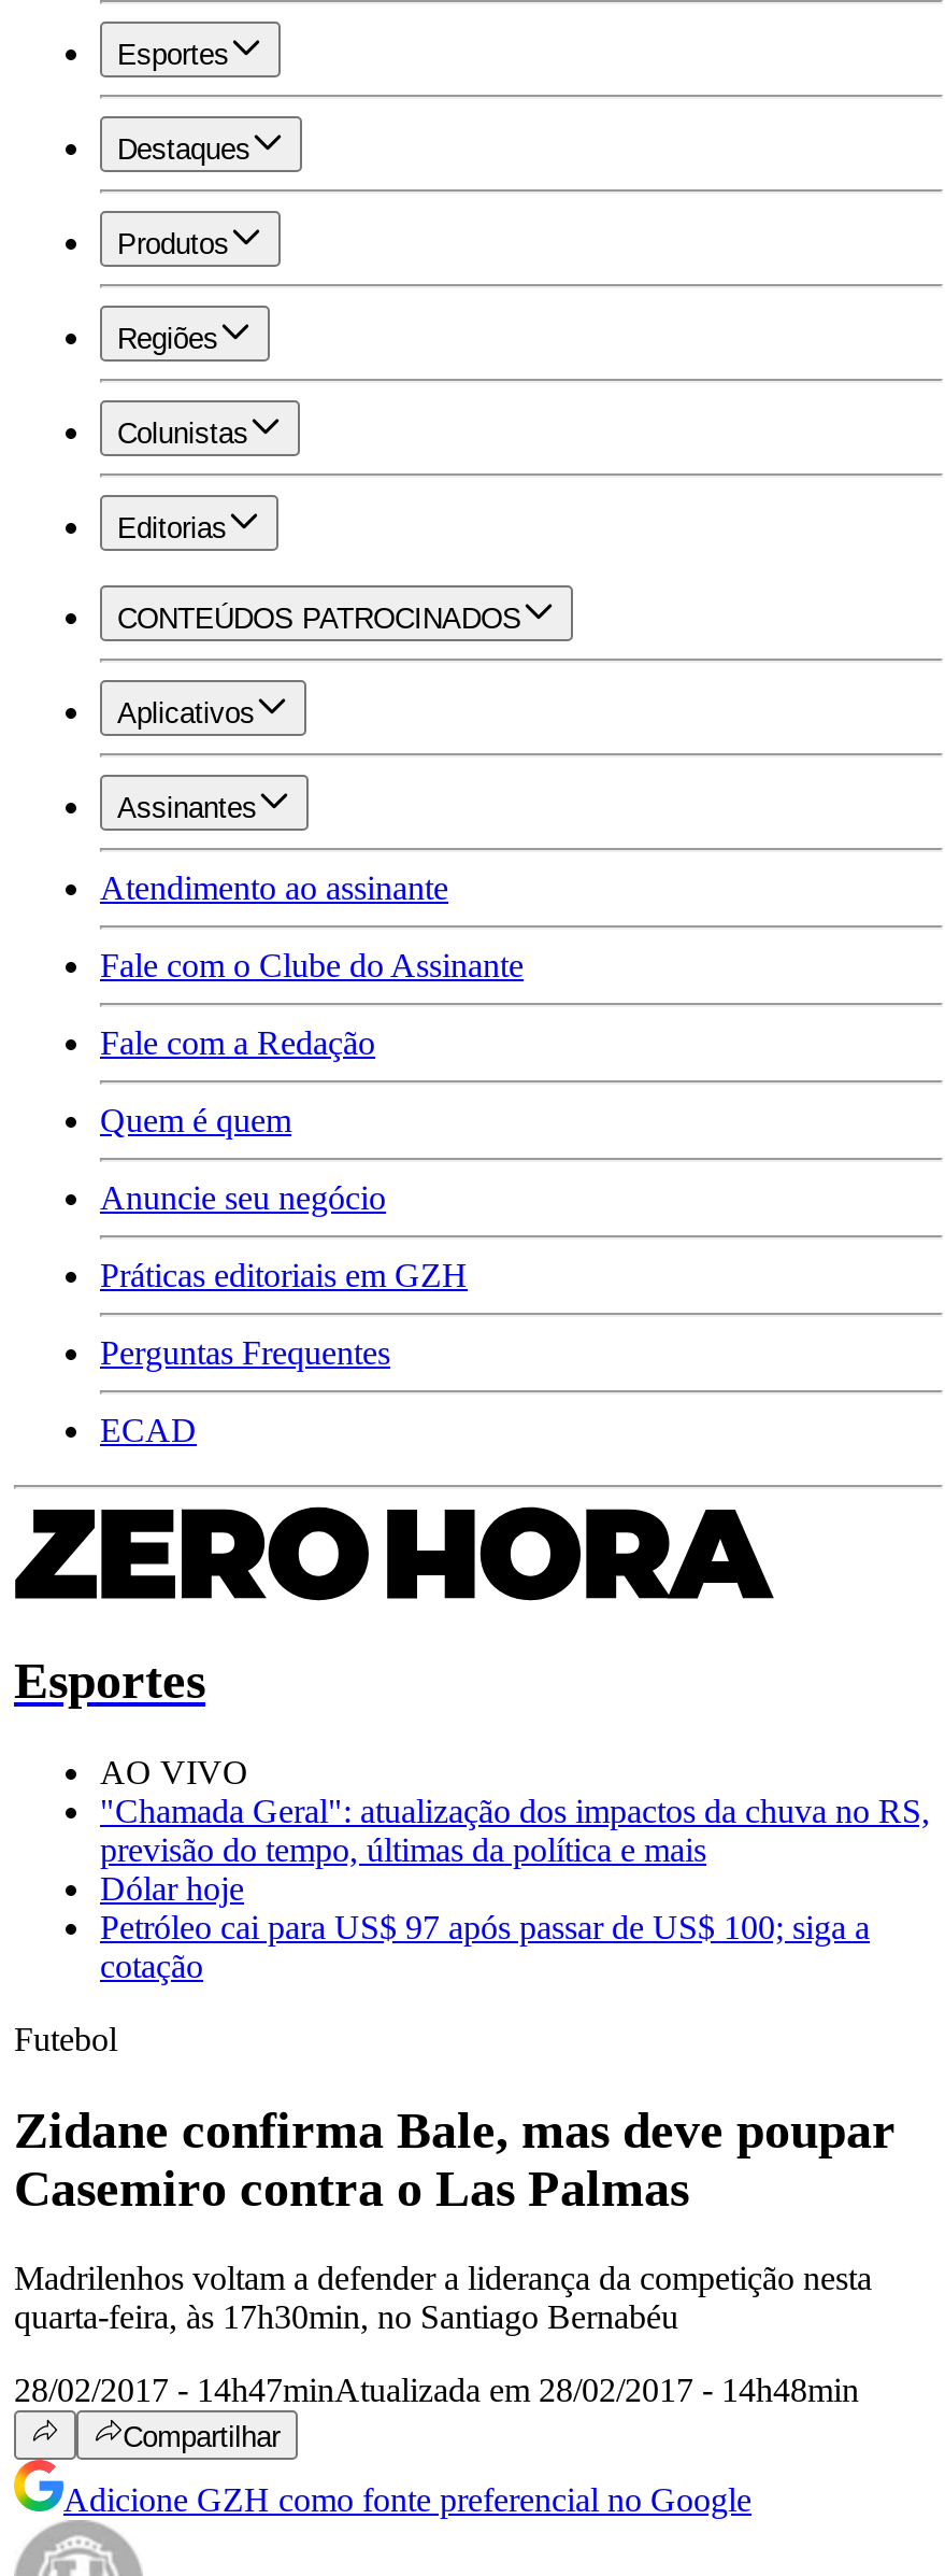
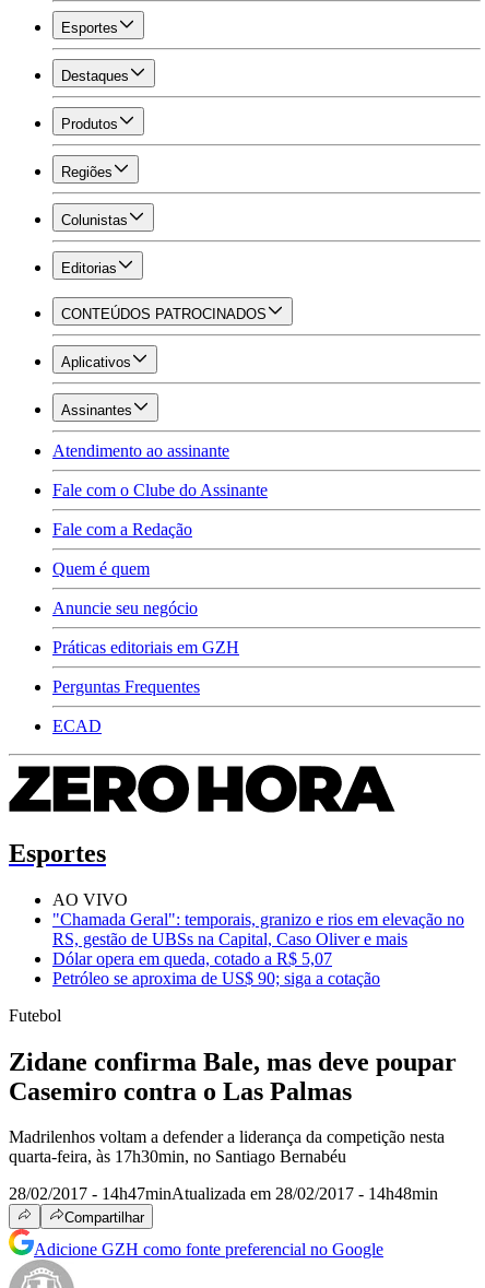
[100,1792,930,1983] "Chamada Geral": atualização dos impactos da chuva no RS, | previsão do tempo, últimas da política e mais | Dólar hoje | Petróleo cai para US$ 97 após passar de US$ 100; siga a | cotação -> [52,910,464,987] "Chamada Geral": temporais, granizo e rios em elevação no | RS, gestão de UBSs na Capital, Caso Oliver e mais | Dólar opera em queda, cotado a R$ 5,07 | Petróleo se aproxima de US$ 90; siga a cotação

